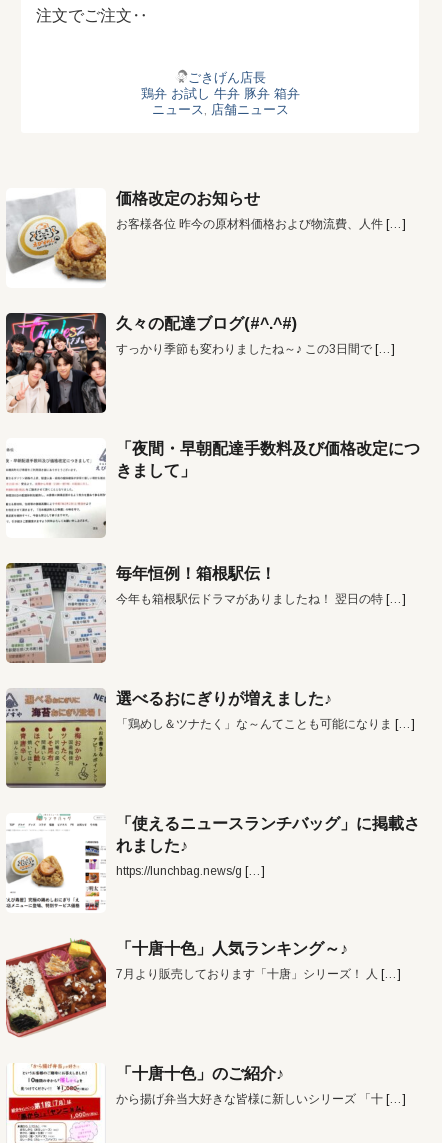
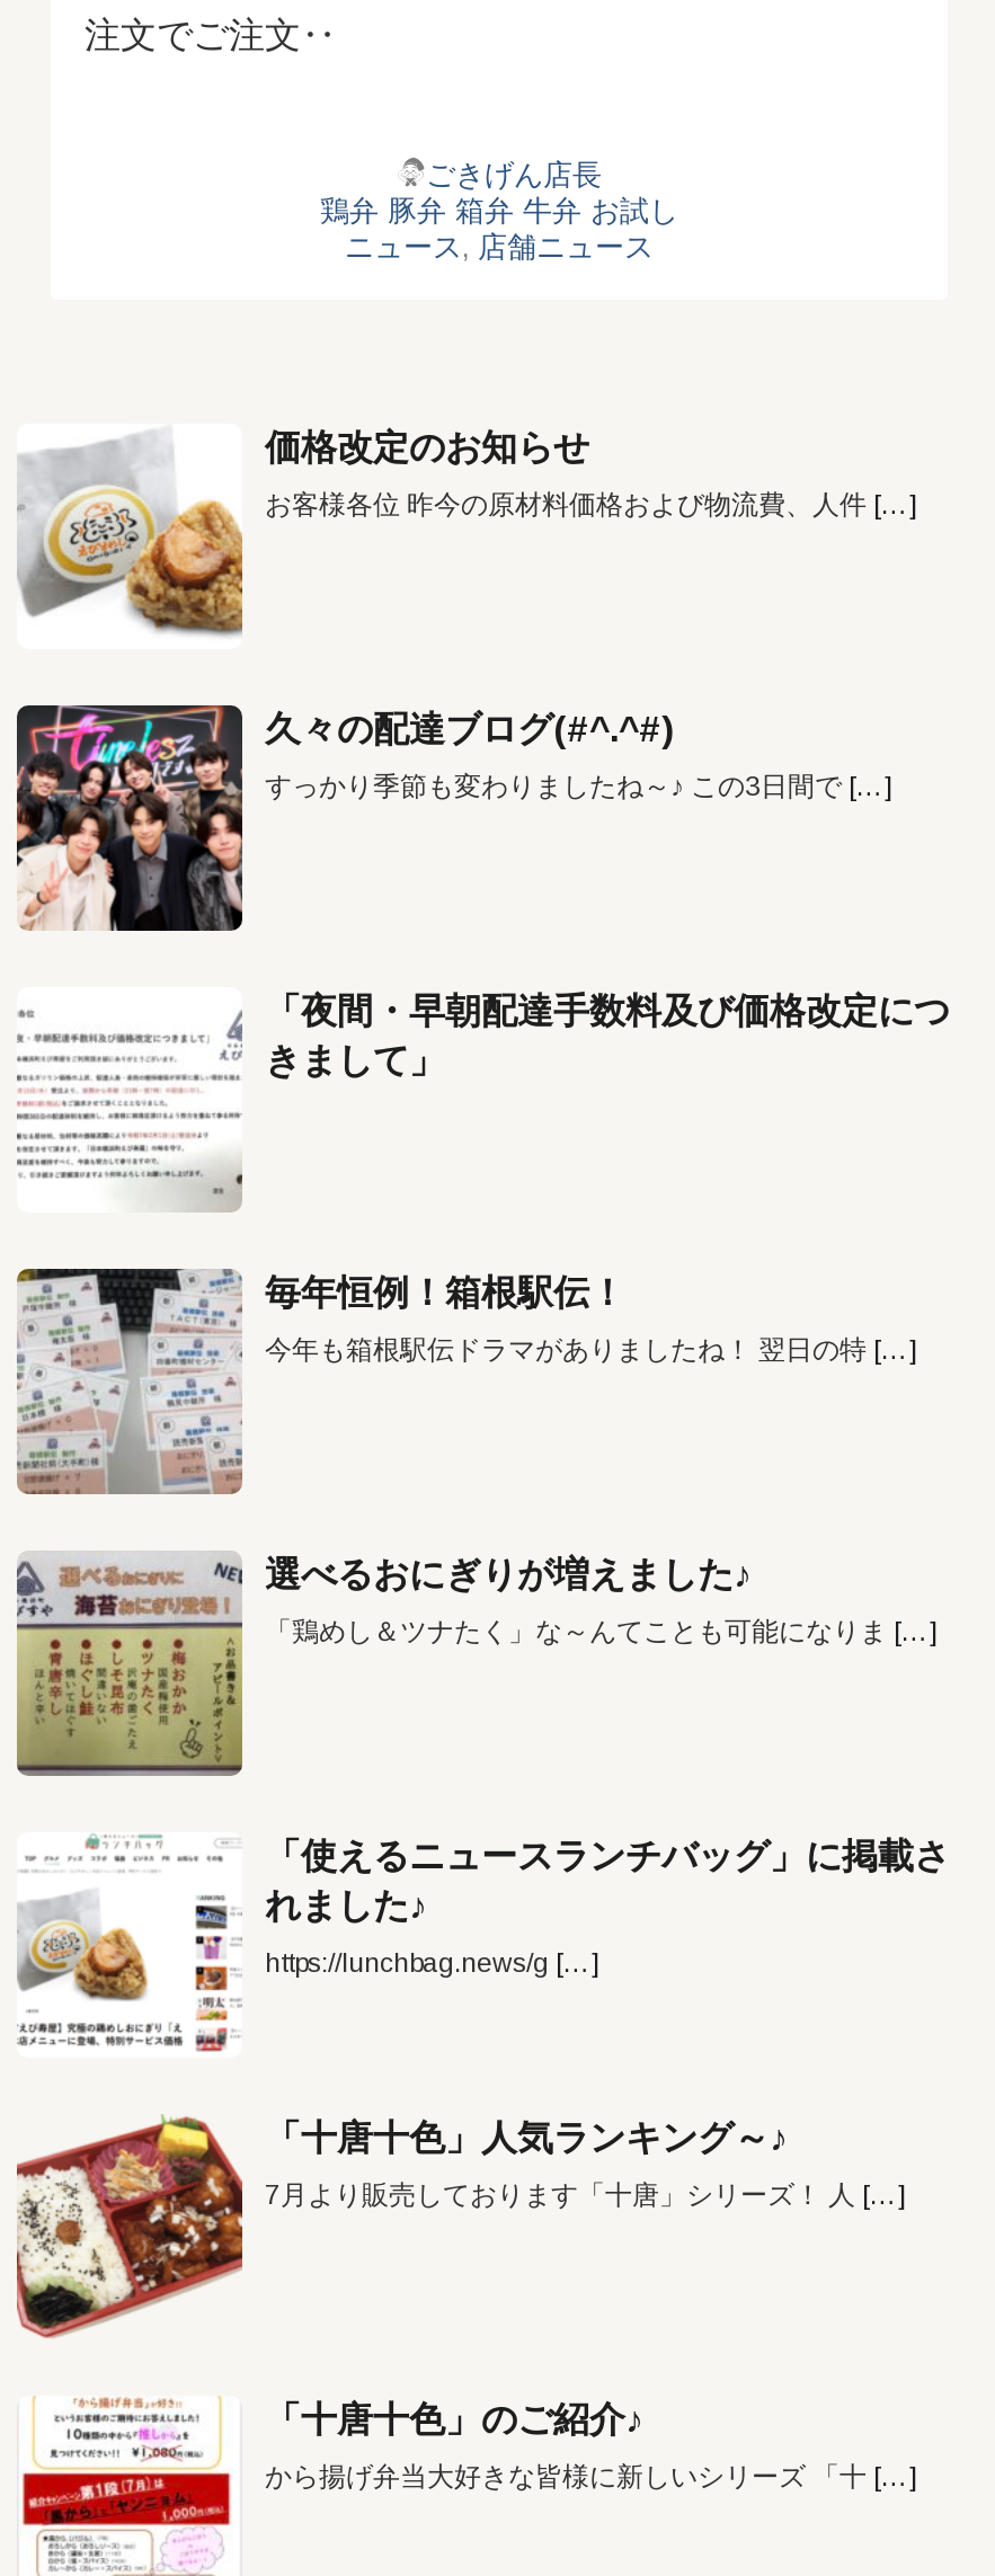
[140,86,299,101] 鶏弁 お試し 牛弁 豚弁 箱弁 -> [320,194,678,228] 鶏弁 豚弁 箱弁 牛弁 お試し

